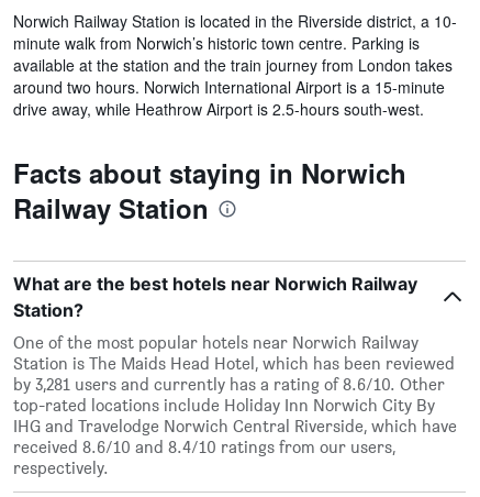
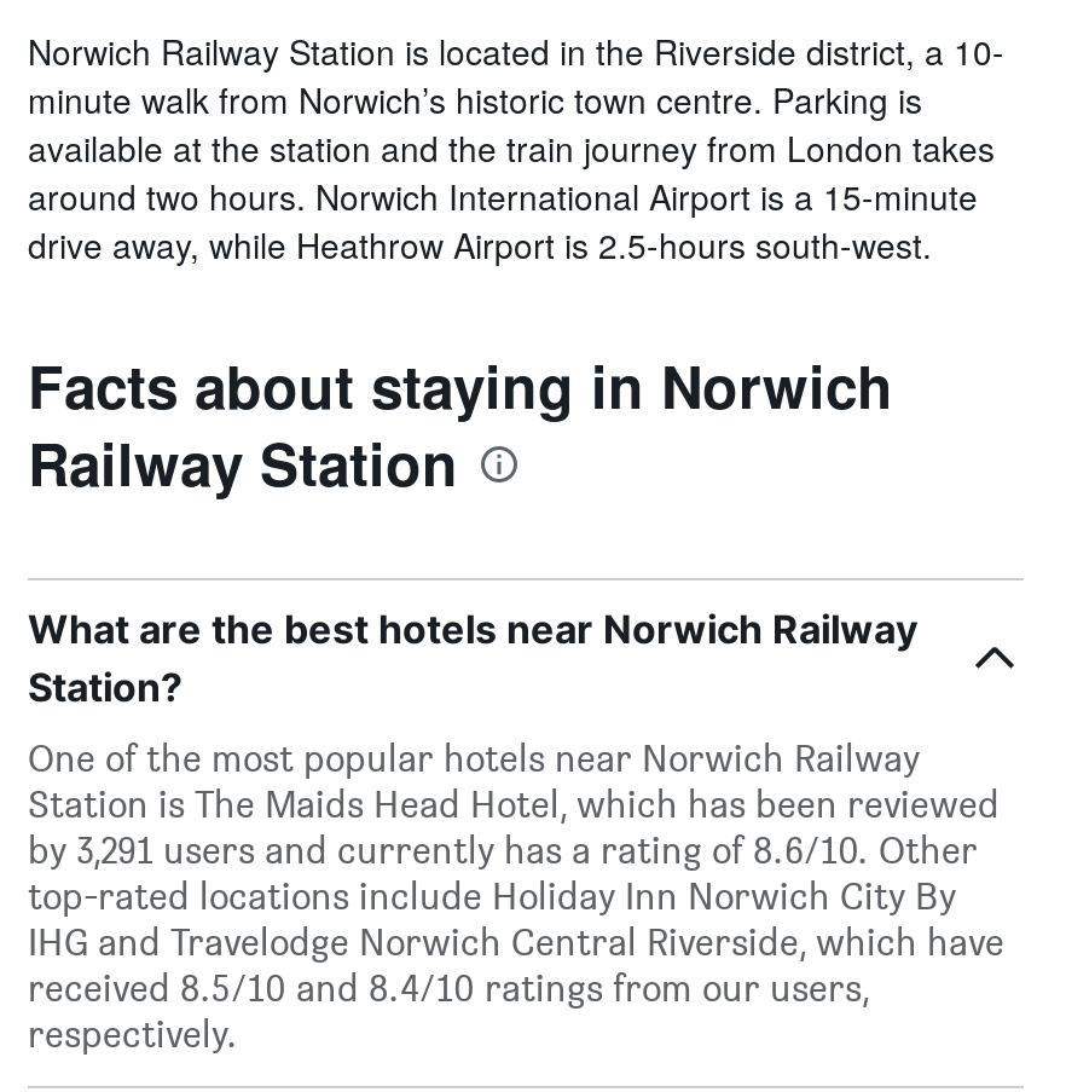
[13,374,445,395] by 3,281 users and currently has a rating of 8.6/10. Other -> [28,827,978,873] by 3,291 users and currently has a rating of 8.6/10. Other
[13,436,395,457] received 8.6/10 and 8.4/10 ratings from our users, -> [28,965,869,1011] received 8.5/10 and 8.4/10 ratings from our users,

